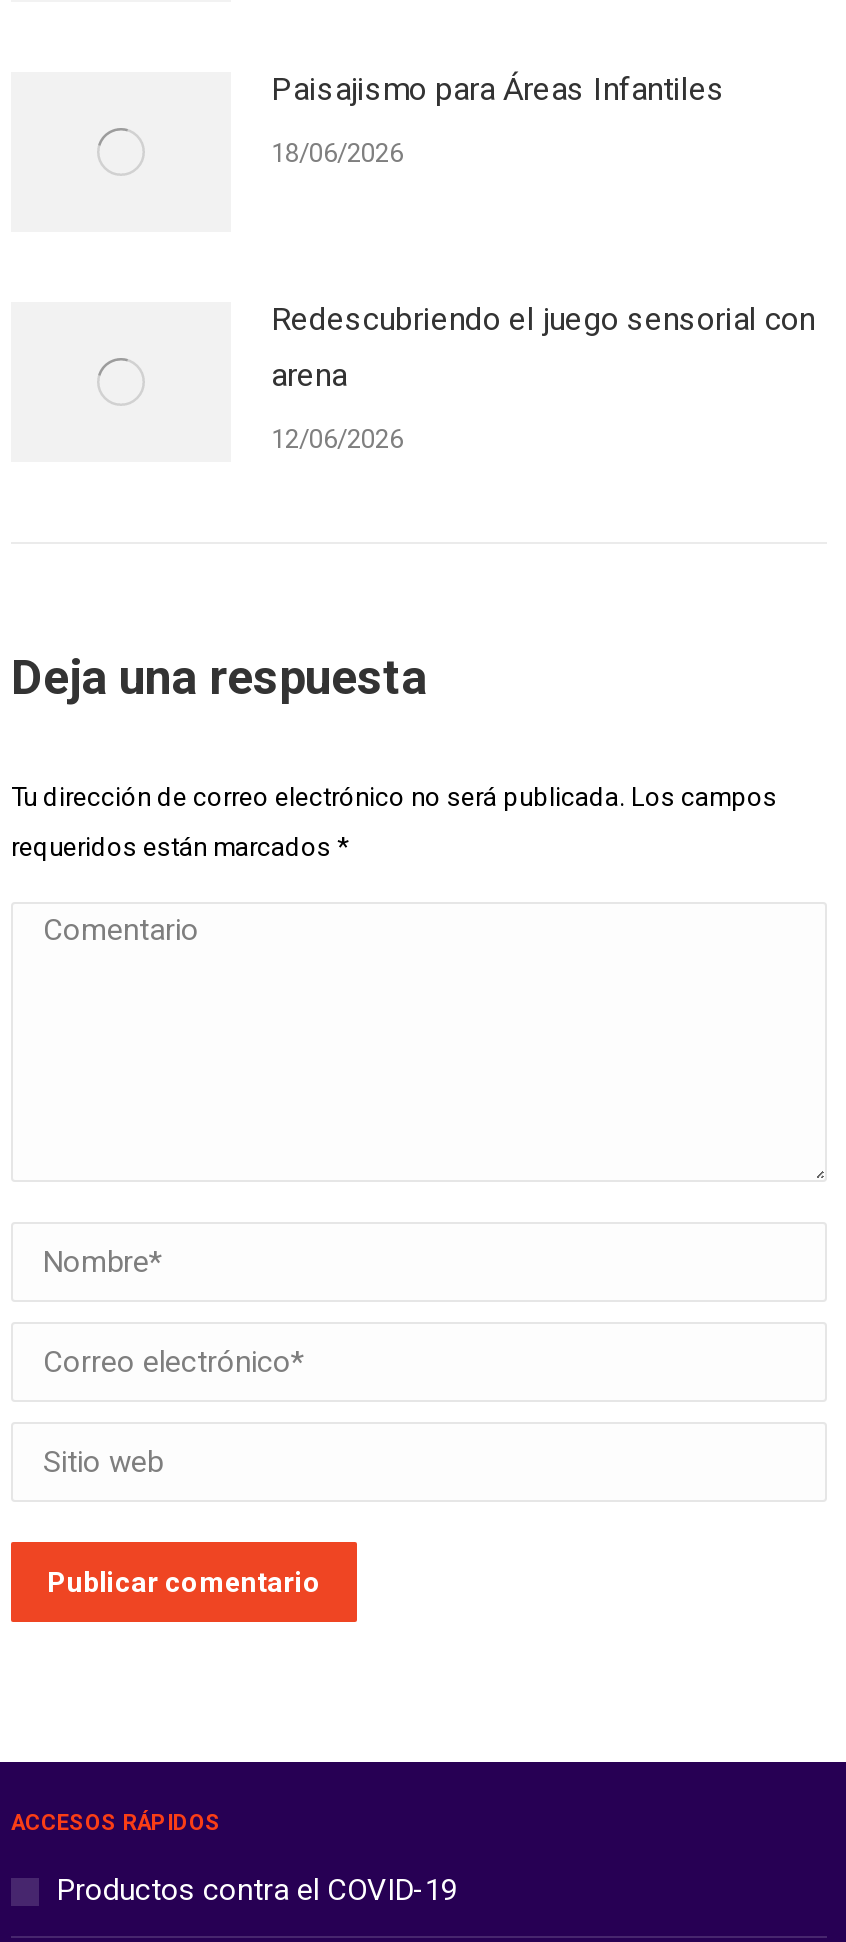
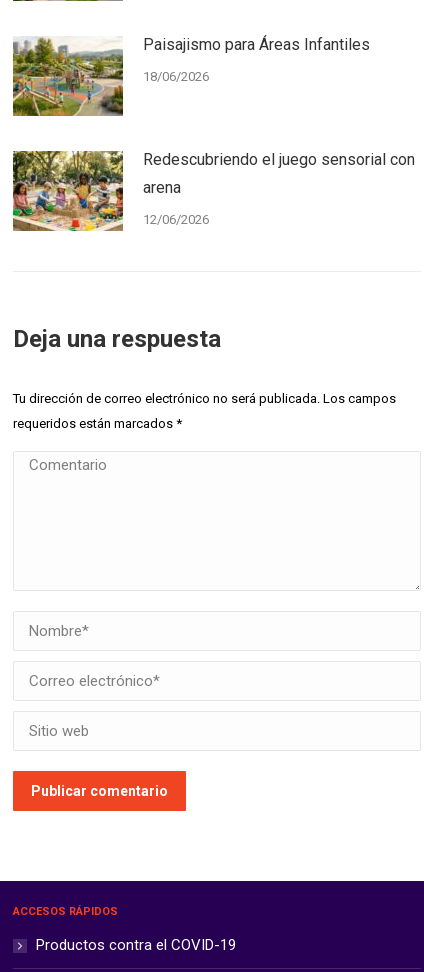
none -> [12,37,124,117] [image]
none -> [12,150,124,232] [image]

